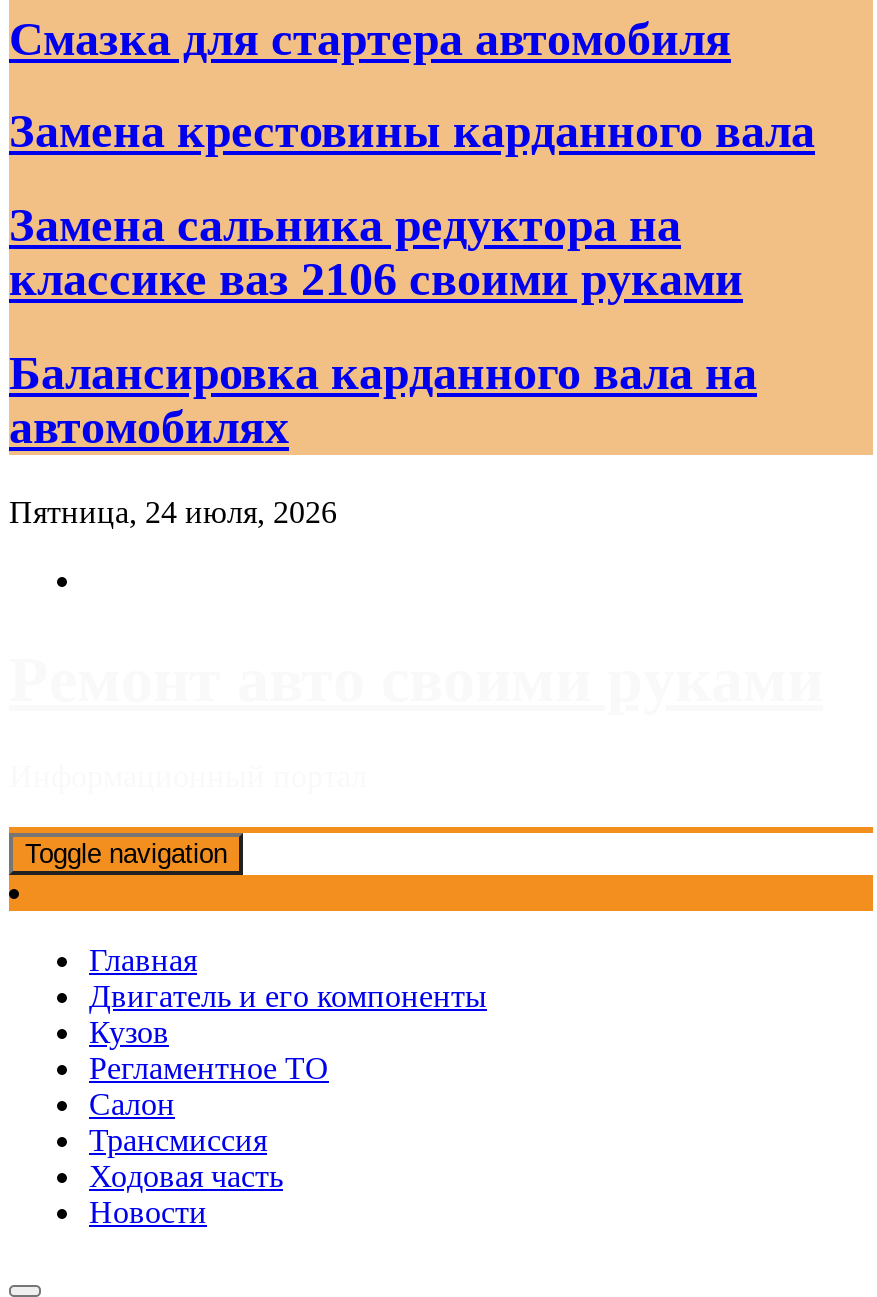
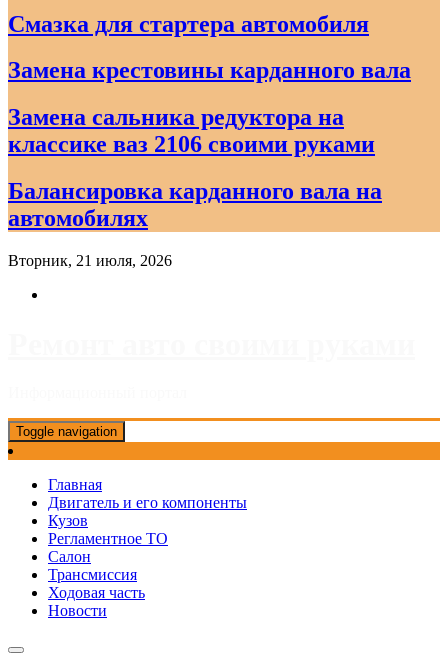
[9,495,337,529] Пятница, 24 июля, 2026 -> [8,252,172,269] Вторник, 21 июля, 2026

